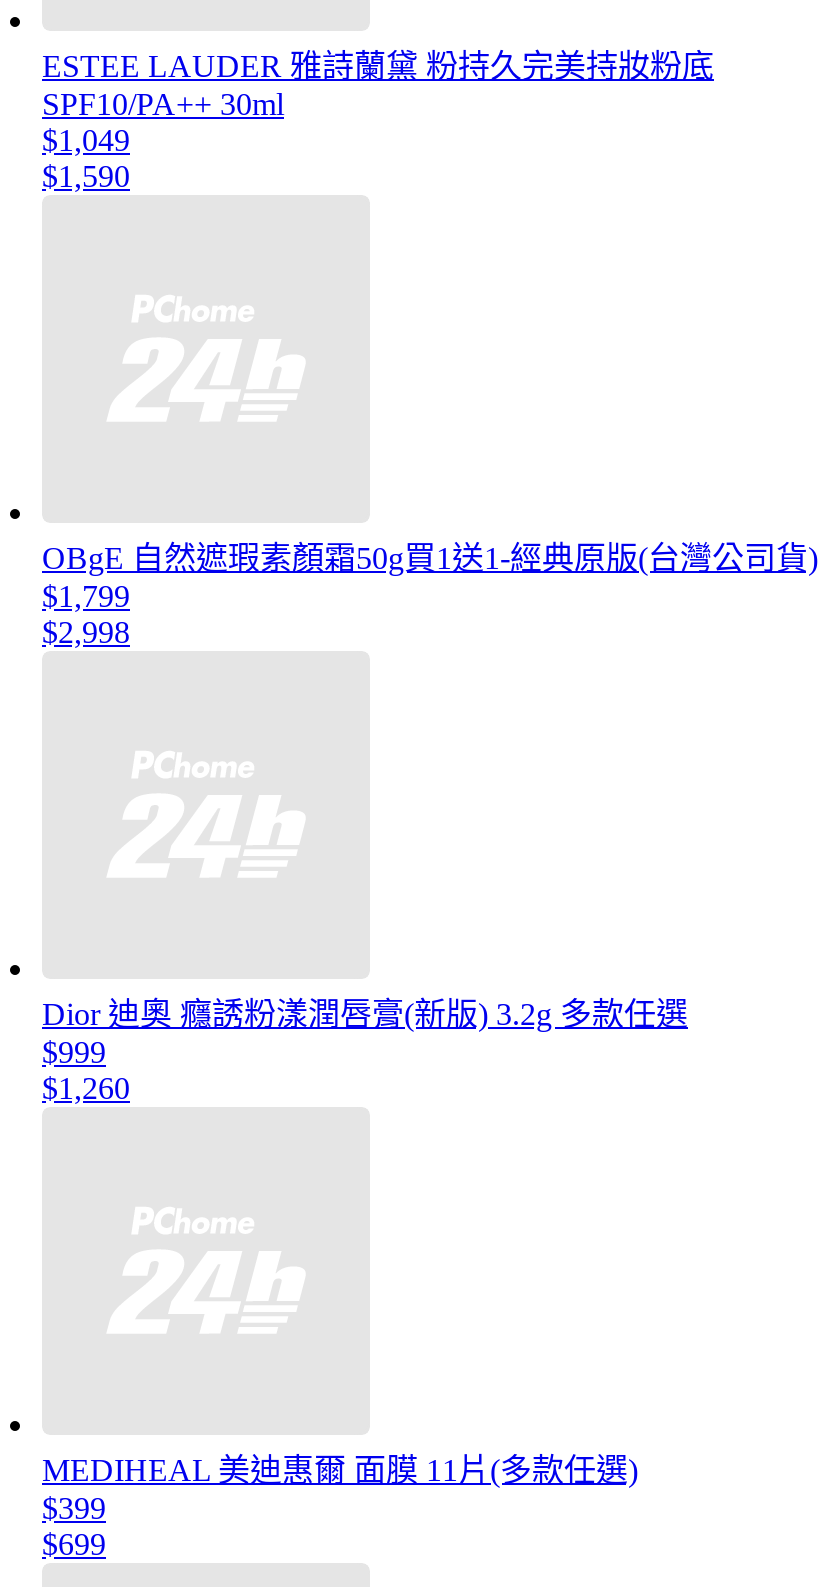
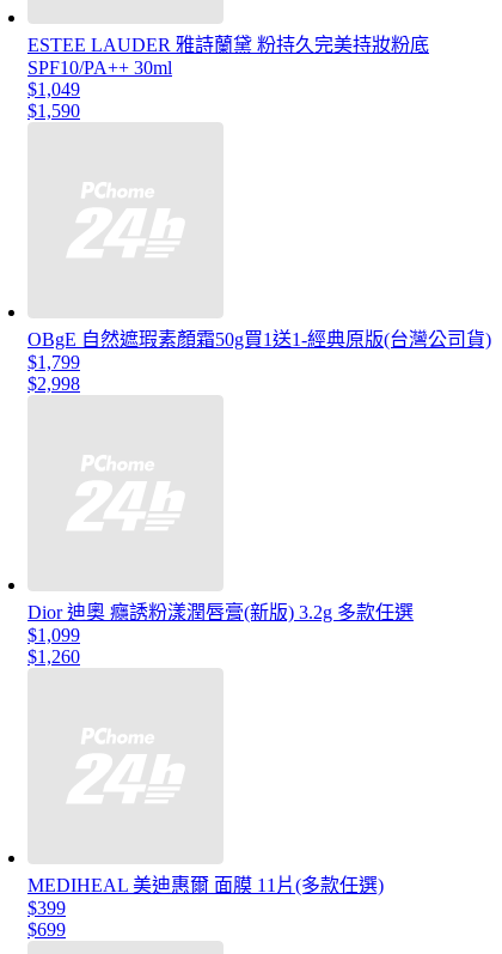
[42,1036,106,1070] $999 -> [27,625,80,646] $1,099

